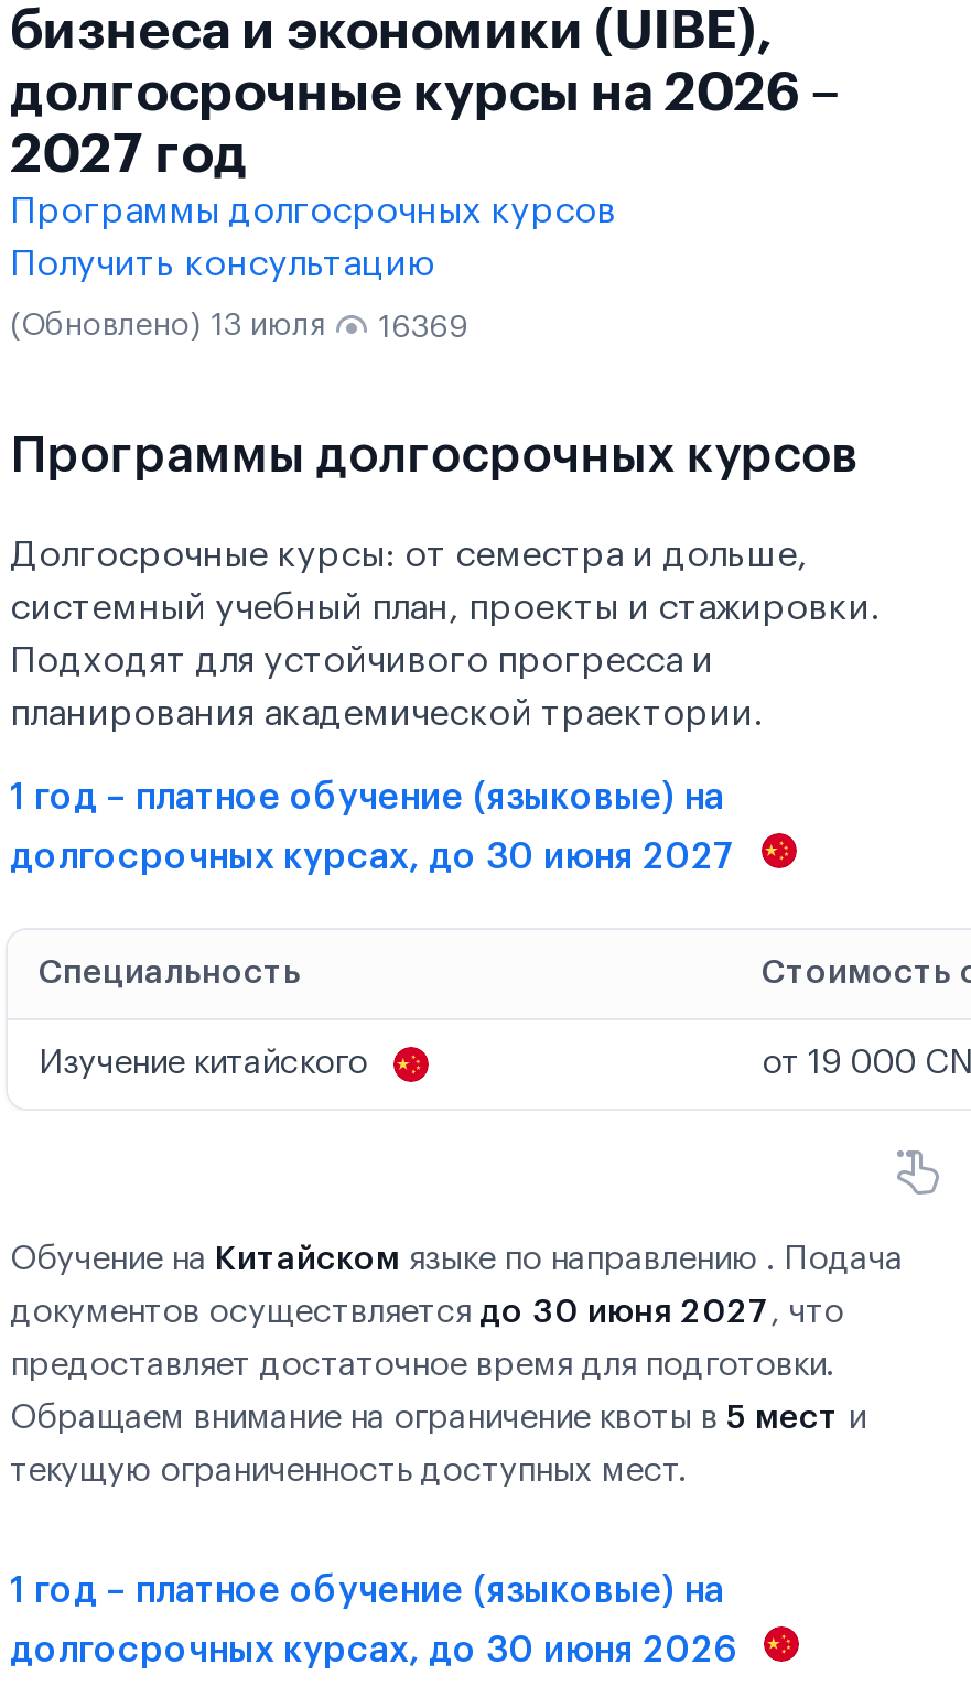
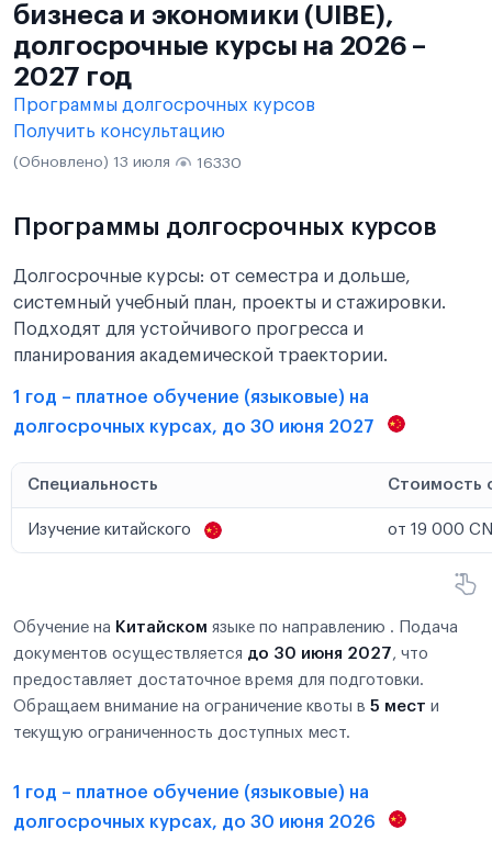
[10,311,468,344] (Обновлено) 13 июля 16369 -> [13,155,242,171] (Обновлено) 13 июля 16330

